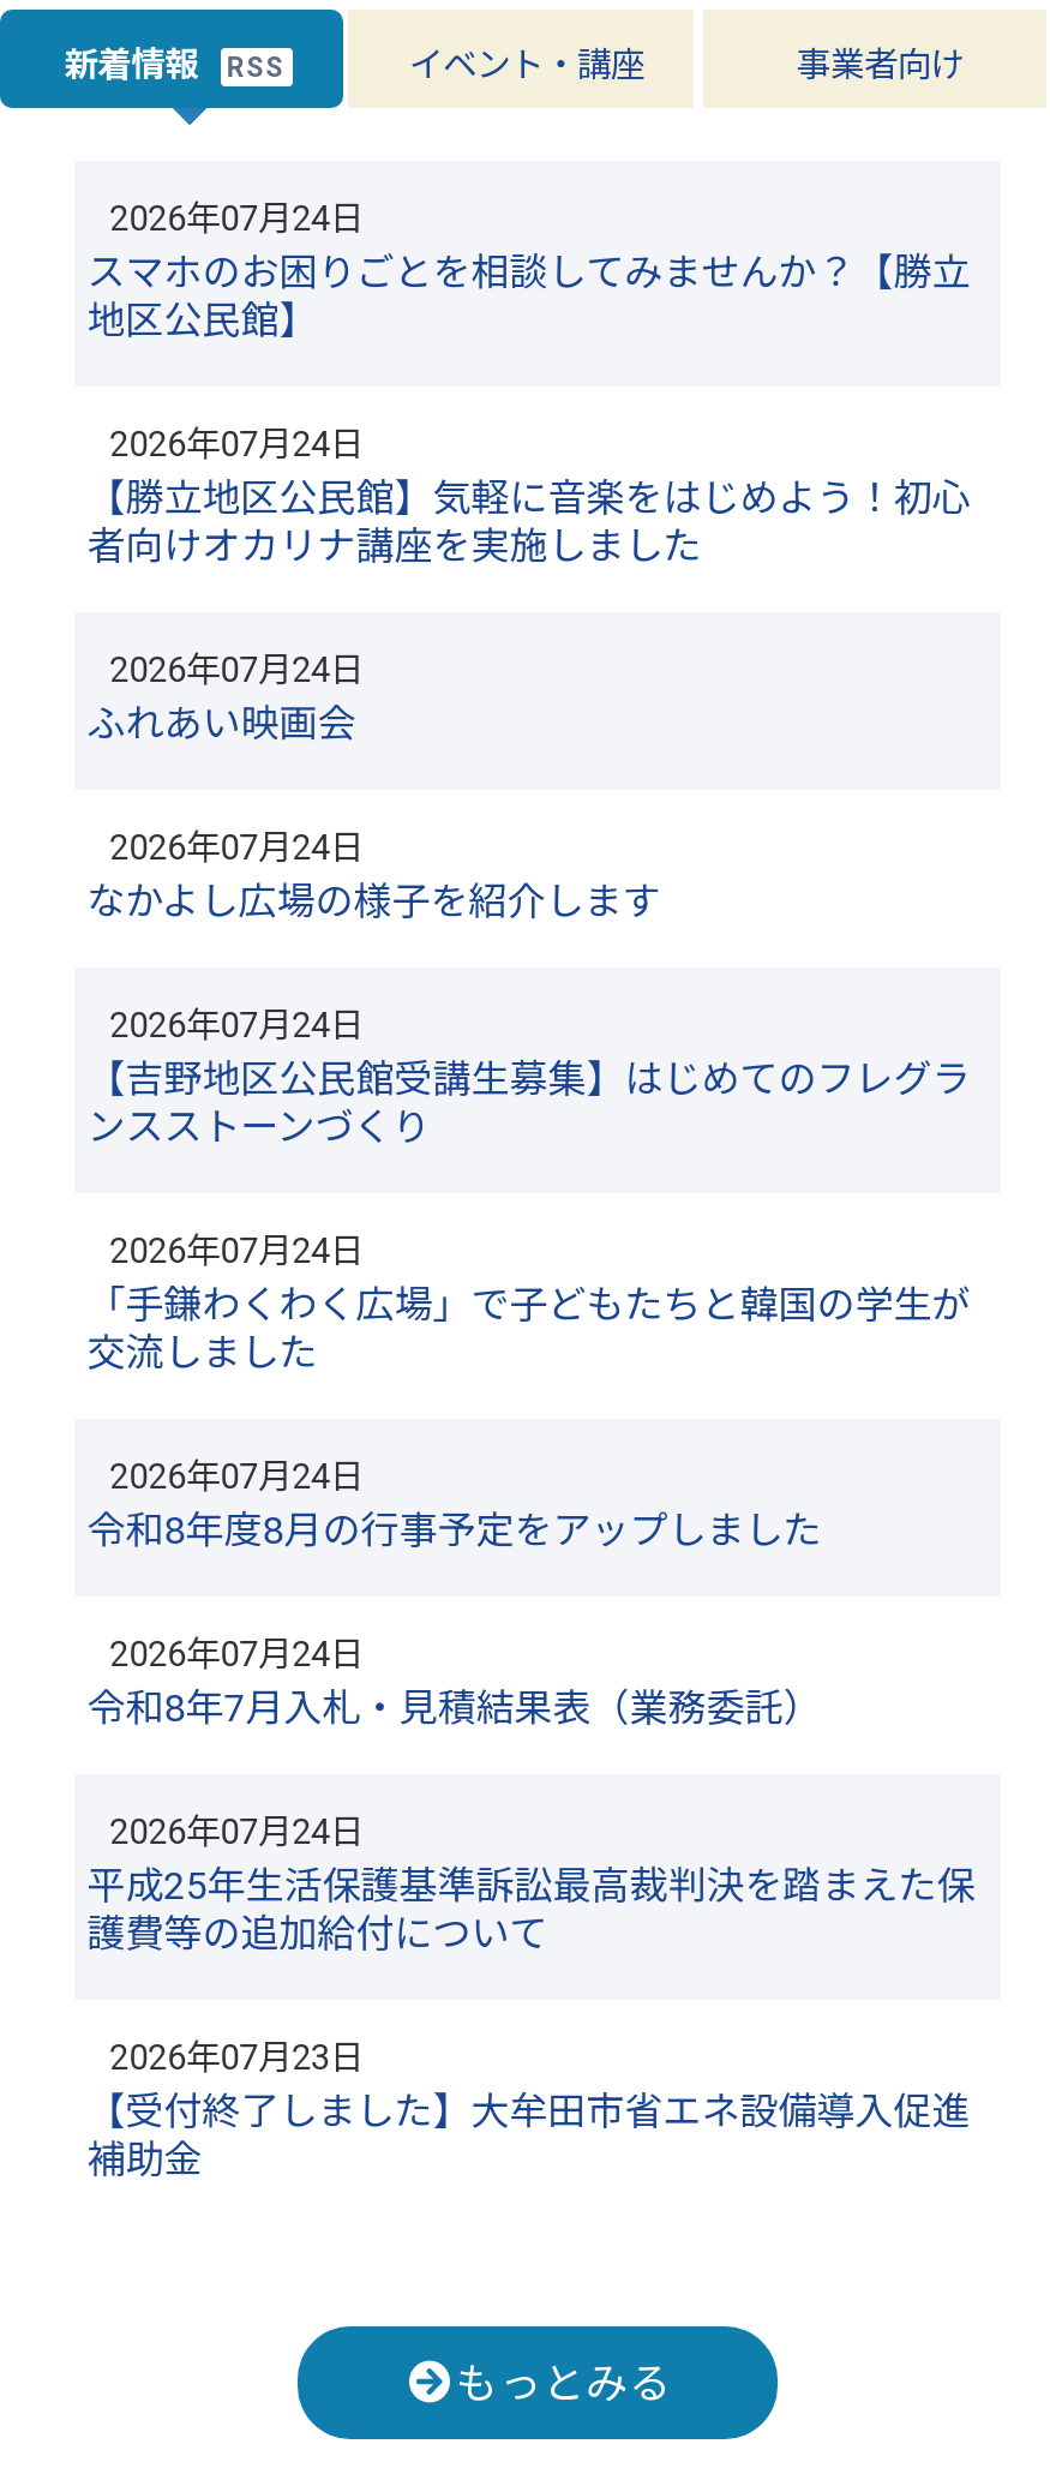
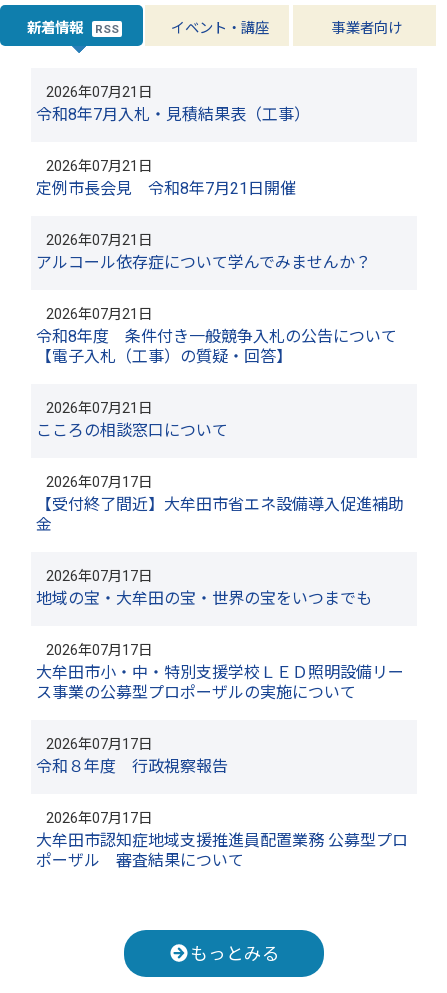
[87,198,970,342] 2026年07月24日 | スマホのお困りごとを相談してみませんか？【勝立 | 地区公民館】 -> [36,84,310,124] 2026年07月21日 | 令和8年7月入札・見積結果表（工事）
[87,424,970,568] 2026年07月24日 | 【勝立地区公民館】気軽に音楽をはじめよう！初心 | 者向けオカリナ講座を実施しました -> [36,158,296,198] 2026年07月21日 | 定例市長会見 令和8年7月21日開催
[87,650,364,746] 2026年07月24日 | ふれあい映画会 -> [36,232,371,272] 2026年07月21日 | アルコール依存症について学んでみませんか？
[87,827,660,923] 2026年07月24日 | なかよし広場の様子を紹介します -> [36,306,397,366] 2026年07月21日 | 令和8年度 条件付き一般競争入札の公告について | 【電子入札（工事）の質疑・回答】
[87,1005,970,1149] 2026年07月24日 | 【吉野地区公民館受講生募集】はじめてのフレグラ | ンスストーンづくり -> [36,400,228,440] 2026年07月21日 | こころの相談窓口について
[87,1231,970,1375] 2026年07月24日 | 「手鎌わくわく広場」で子どもたちと韓国の学生が | 交流しました -> [36,474,404,534] 2026年07月17日 | 【受付終了間近】大牟田市省エネ設備導入促進補助 | 金
[87,1456,821,1552] 2026年07月24日 | 令和8年度8月の行事予定をアップしました -> [36,568,372,608] 2026年07月17日 | 地域の宝・大牟田の宝・世界の宝をいつまでも
[87,1634,821,1730] 2026年07月24日 | 令和8年7月入札・見積結果表（業務委託） -> [36,642,404,702] 2026年07月17日 | 大牟田市小・中・特別支援学校ＬＥＤ照明設備リー | ス事業の公募型プロポーザルの実施について
[87,1812,975,1956] 2026年07月24日 | 平成25年生活保護基準訴訟最高裁判決を踏まえた保 | 護費等の追加給付について -> [36,736,228,776] 2026年07月17日 | 令和８年度 行政視察報告
[87,2037,970,2181] 2026年07月23日 | 【受付終了しました】大牟田市省エネ設備導入促進 | 補助金 -> [36,810,408,870] 2026年07月17日 | 大牟田市認知症地域支援推進員配置業務 公募型プロ | ポーザル 審査結果について

